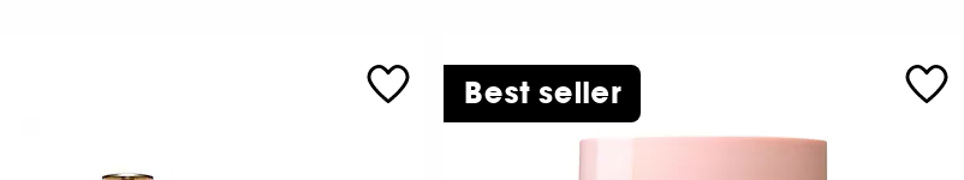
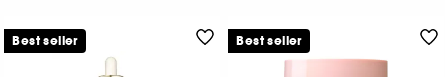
none -> [12,33,78,49] Best seller

